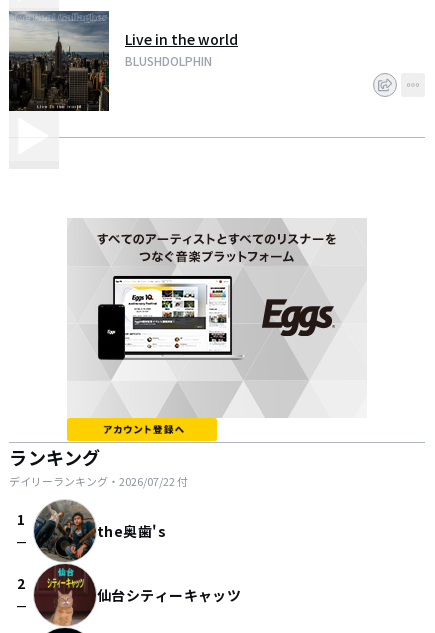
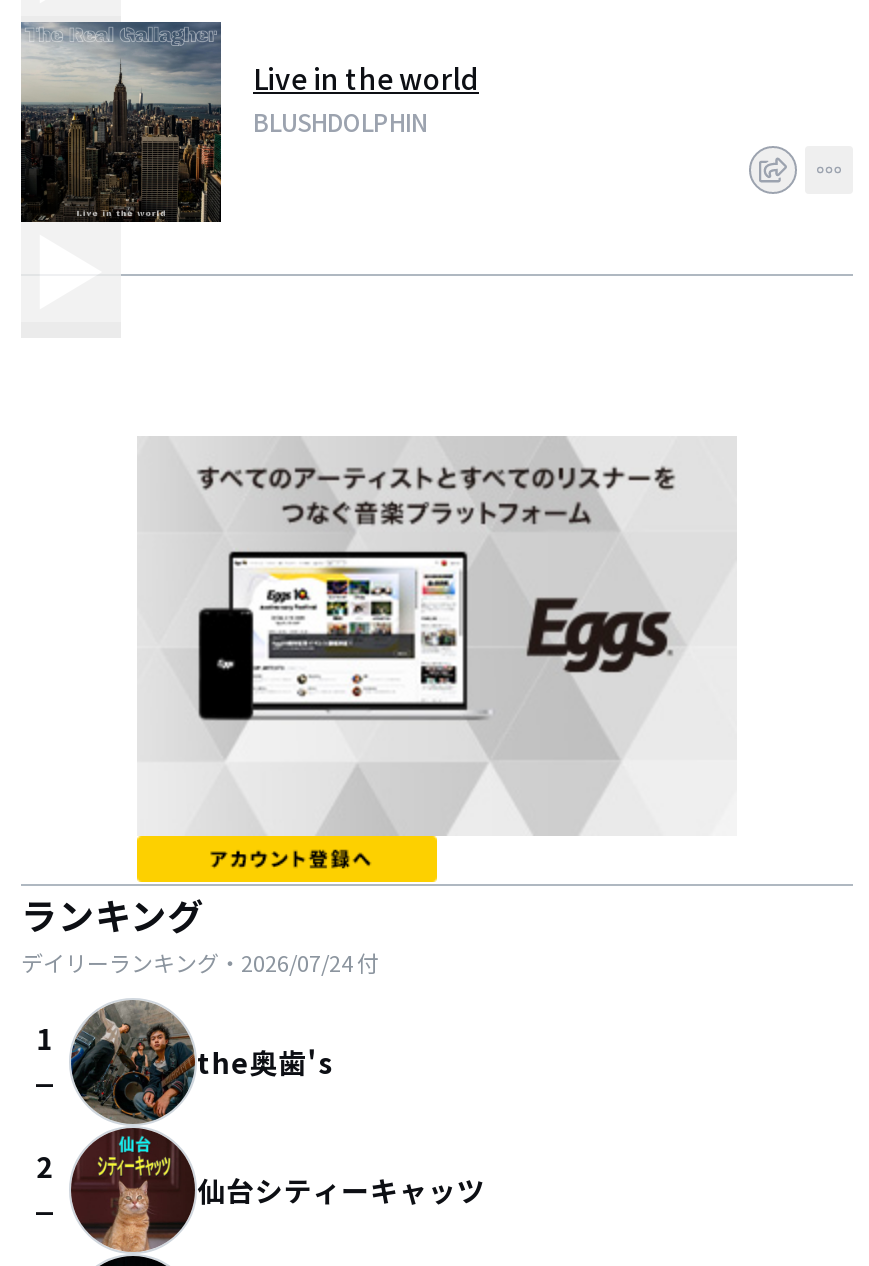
[9,473,188,489] デイリーランキング・2026/07/22付 -> [21,946,379,978] デイリーランキング・2026/07/24付

